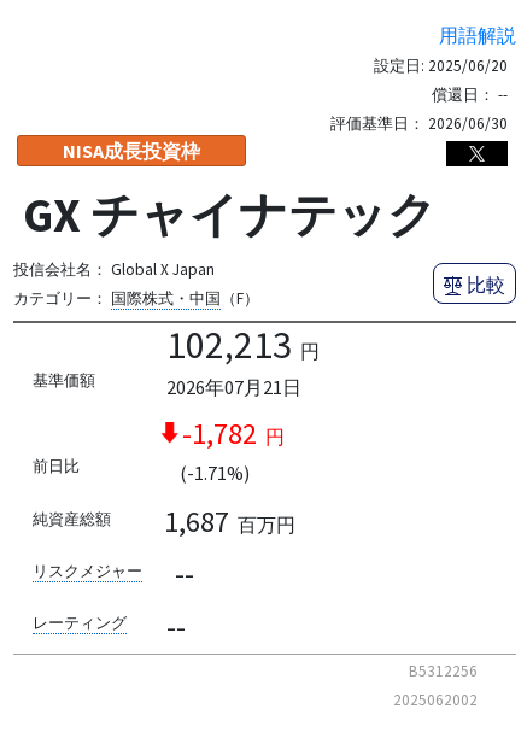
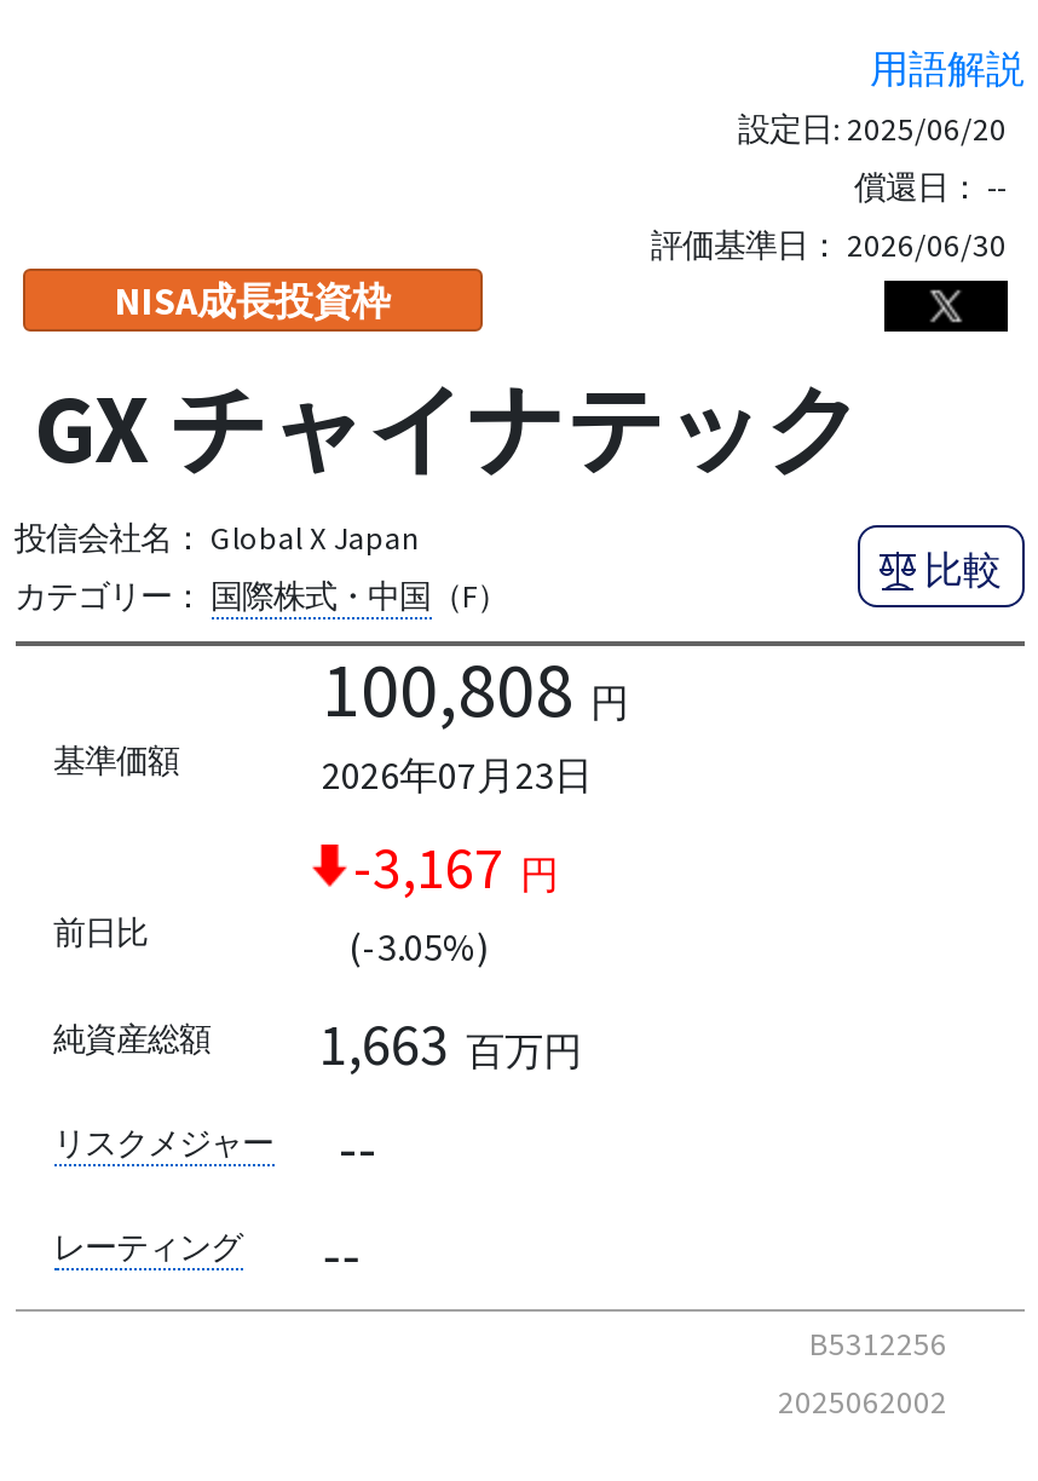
[166,320,319,369] 102,213 円 -> [322,640,629,737] 100,808 円
[166,375,301,399] 2026年07月21日 -> [322,749,593,798] 2026年07月23日
[181,414,284,452] -1,782 円 -> [353,829,559,904] -3,167 円
[179,460,249,484] (-1.71%) -> [348,921,489,969] (-3.05%)
[164,503,296,540] 1,687 百万円 -> [318,1006,582,1081] 1,663 百万円

